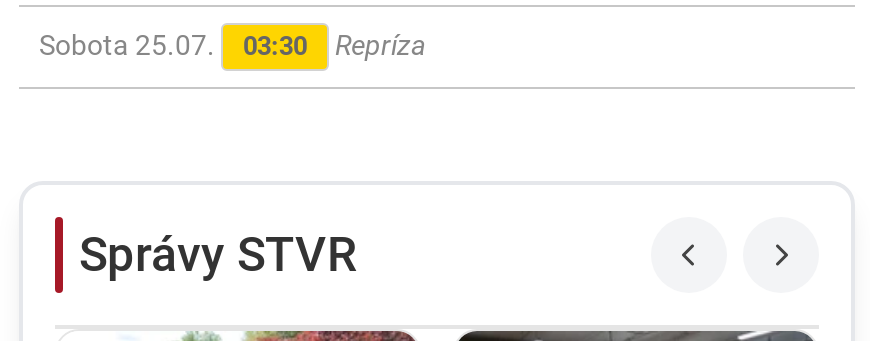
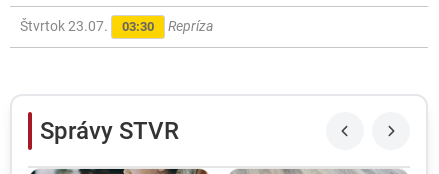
[39,29,425,61] Sobota 25.07. 03:30 Repríza -> [20,18,213,34] Štvrtok 23.07. 03:30 Repríza

